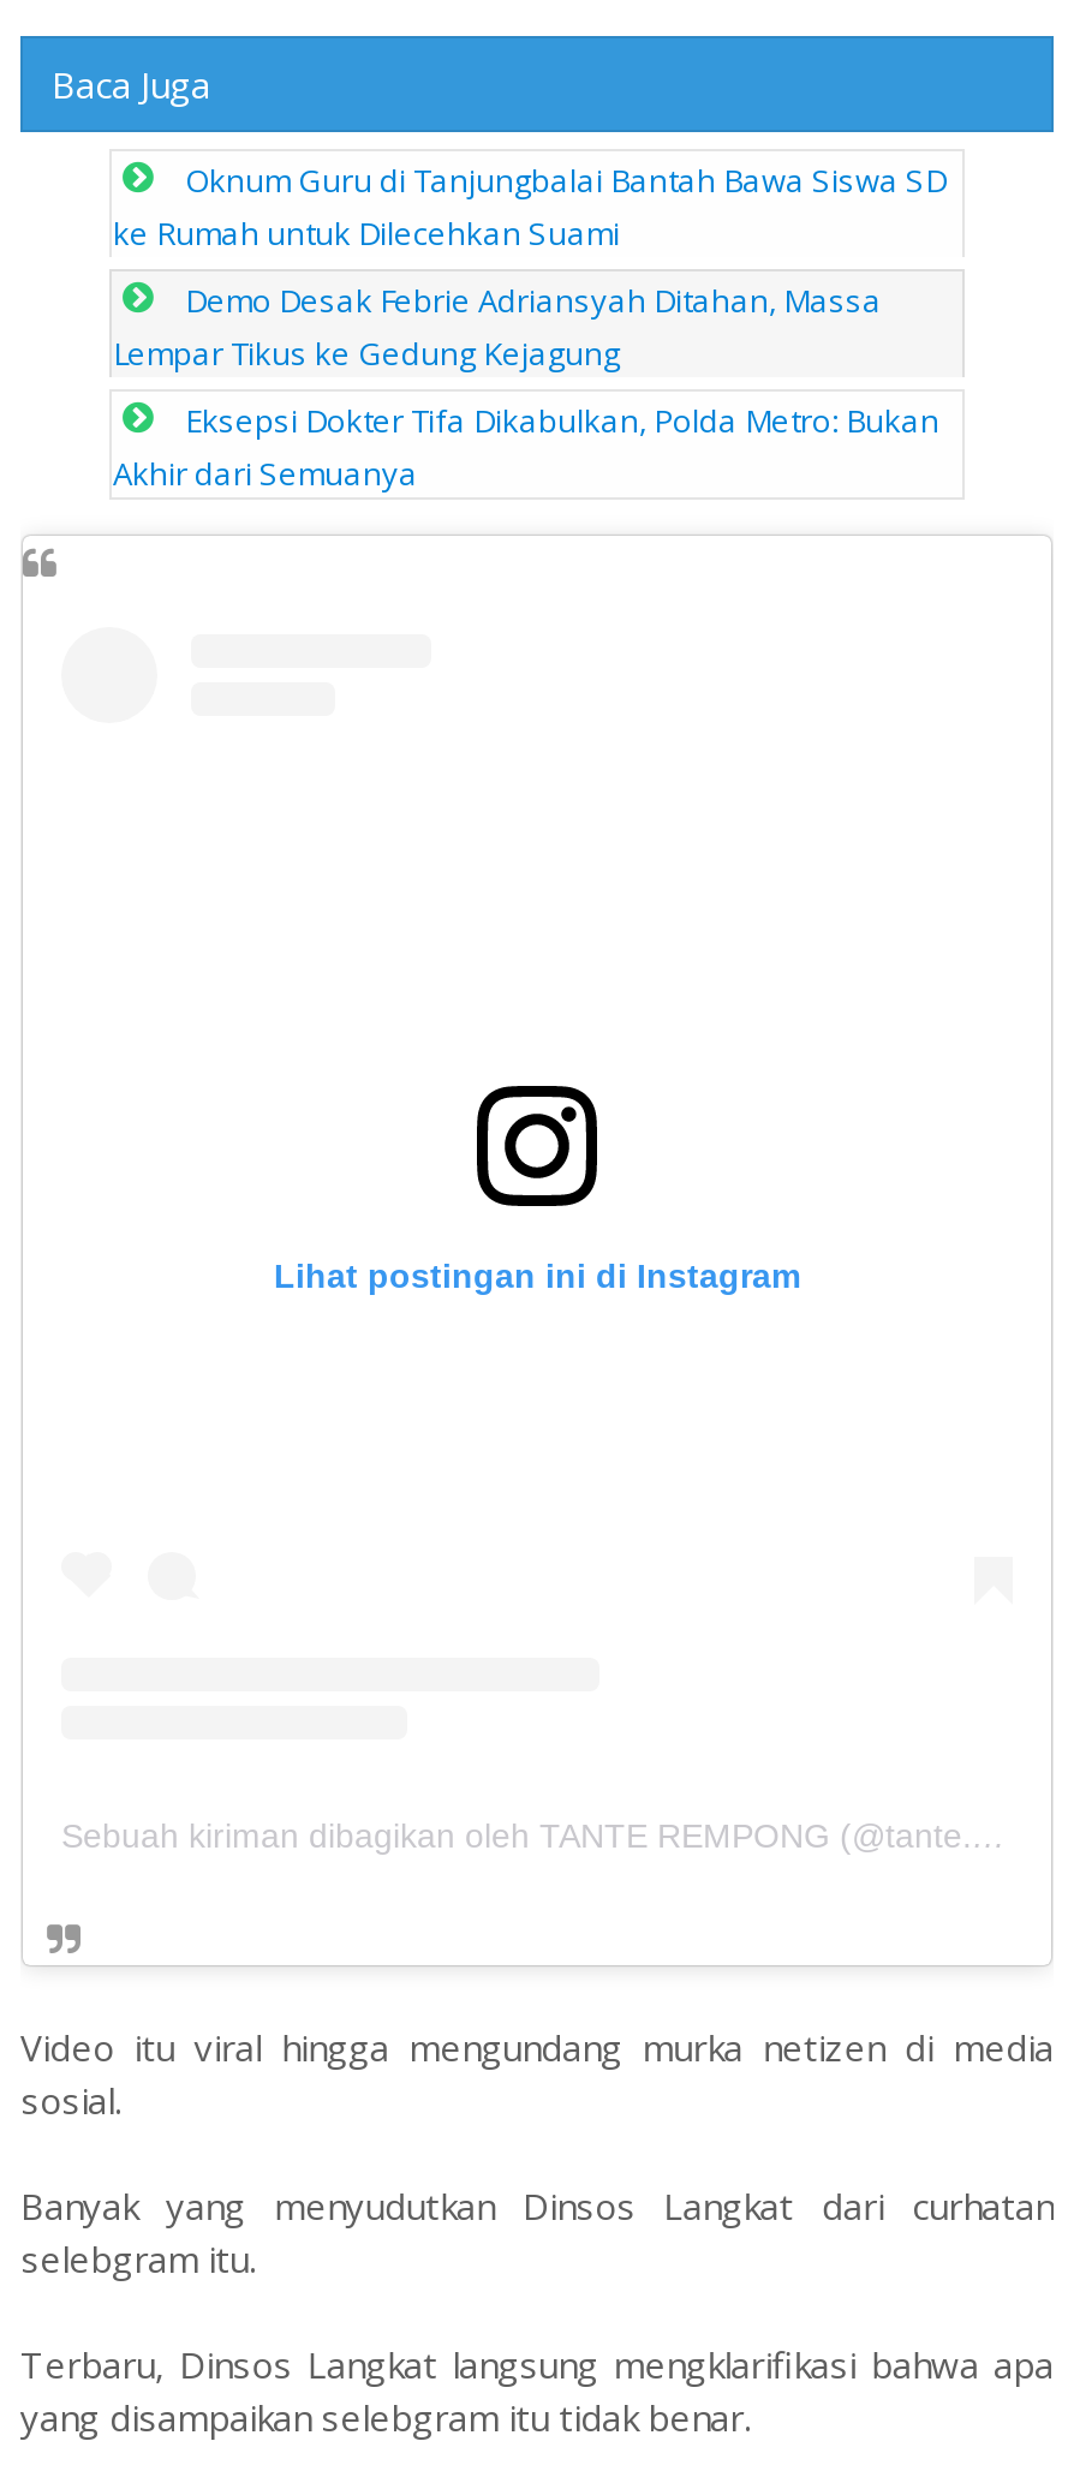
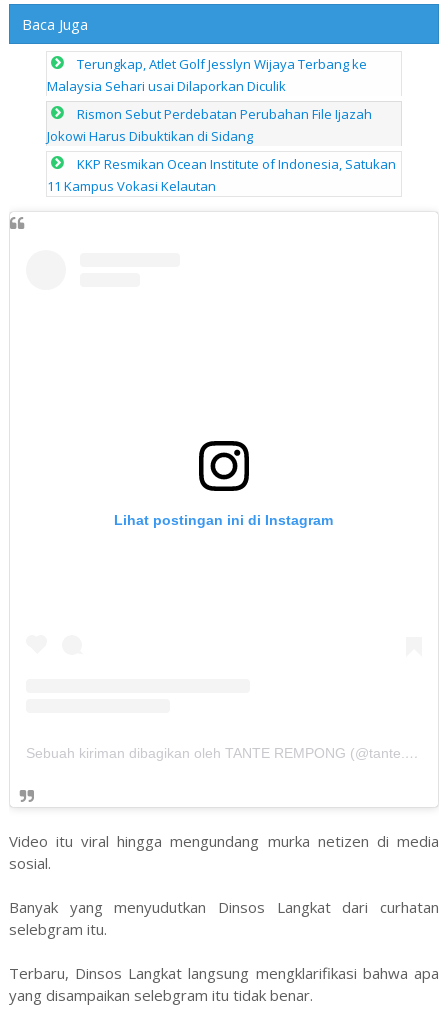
[113,160,947,256] Oknum Guru di Tanjungbalai Bantah Bawa Siswa SD | ke Rumah untuk Dilecehkan Suami -> [47,55,367,95] Terungkap, Atlet Golf Jesslyn Wijaya Terbang ke | Malaysia Sehari usai Dilaporkan Diculik
[113,280,882,376] Demo Desak Febrie Adriansyah Ditahan, Massa | Lempar Tikus ke Gedung Kejagung -> [47,105,372,145] Rismon Sebut Perdebatan Perubahan File Ijazah | Jokowi Harus Dibuktikan di Sidang
[113,400,939,496] Eksepsi Dokter Tifa Dikabulkan, Polda Metro: Bukan | Akhir dari Semuanya -> [47,155,396,195] KKP Resmikan Ocean Institute of Indonesia, Satukan | 11 Kampus Vokasi Kelautan

